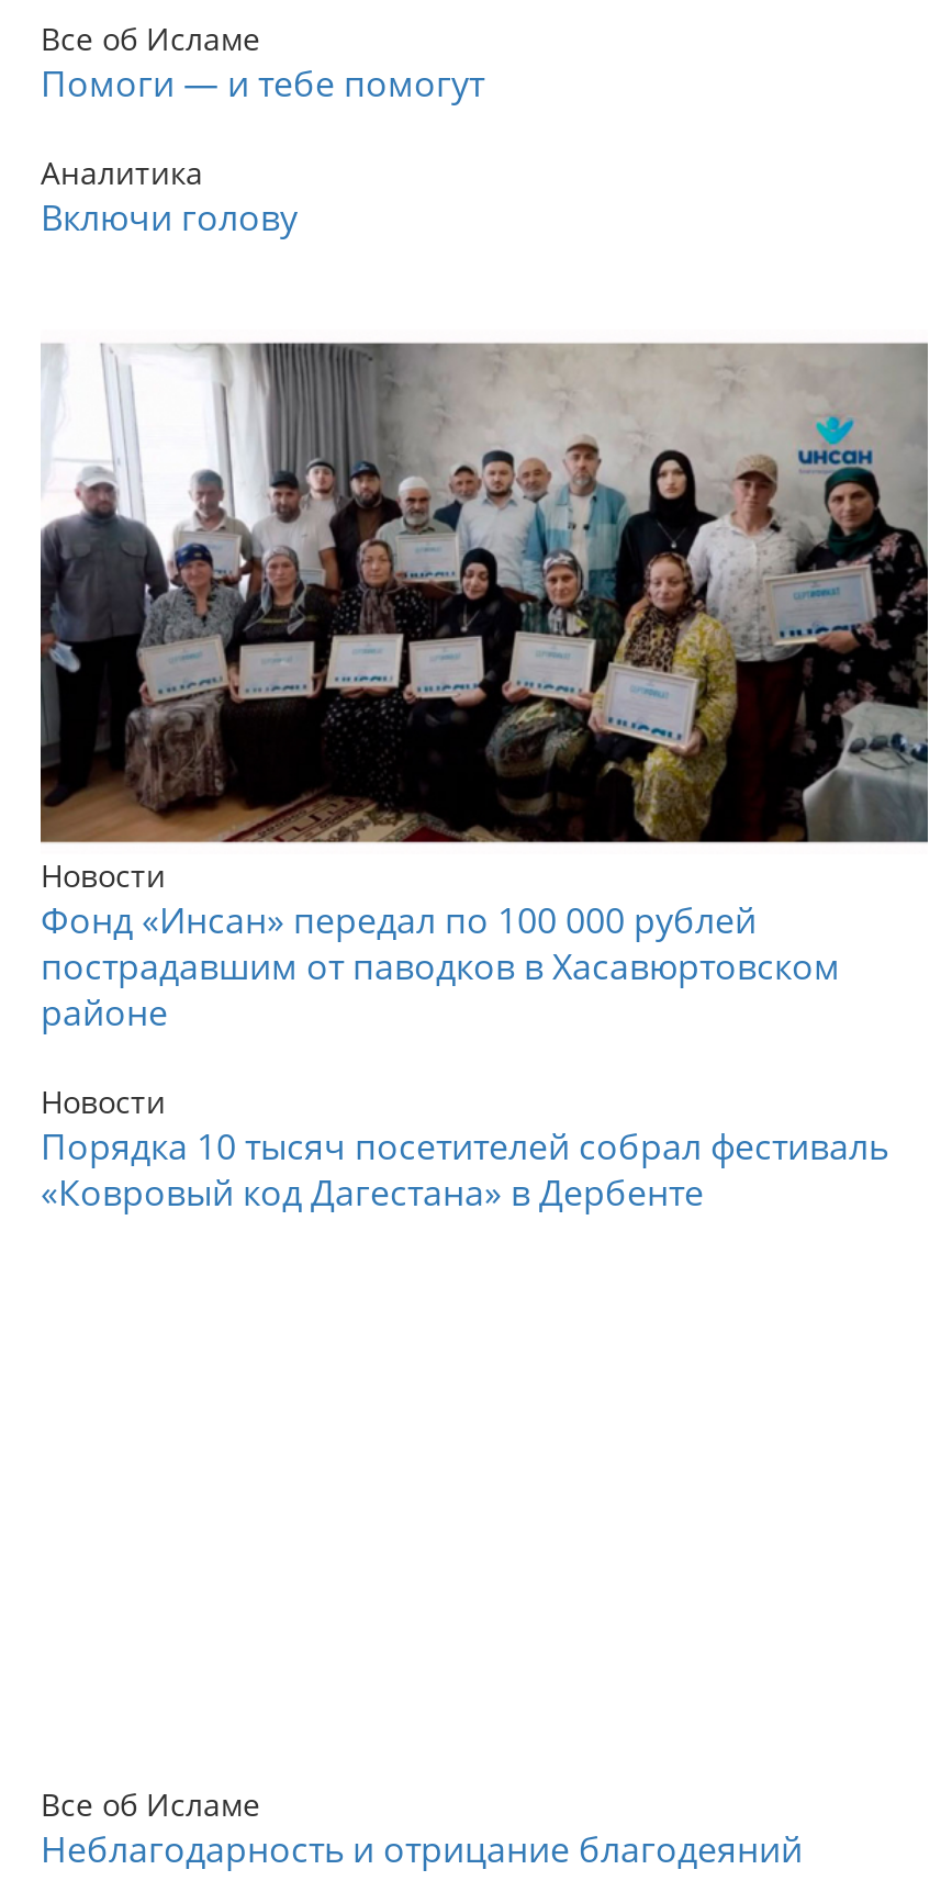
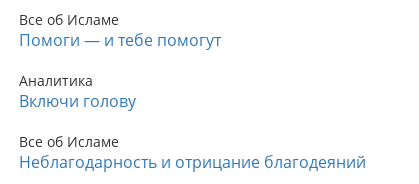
[38,342,930,1217] [image] | Новости | Фонд «Инсан» передал по 100 000 рублей | пострадавшим от паводков в Хасавюртовском | районе | Новости | Порядка 10 тысяч посетителей собрал фестиваль | «Ковровый код Дагестана» в Дербенте -> none

